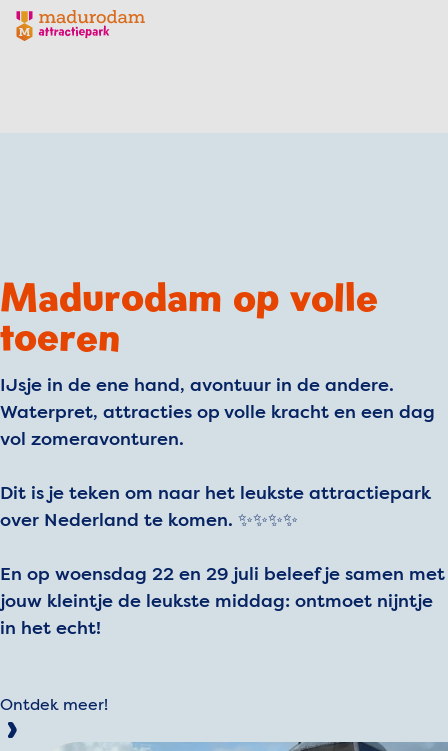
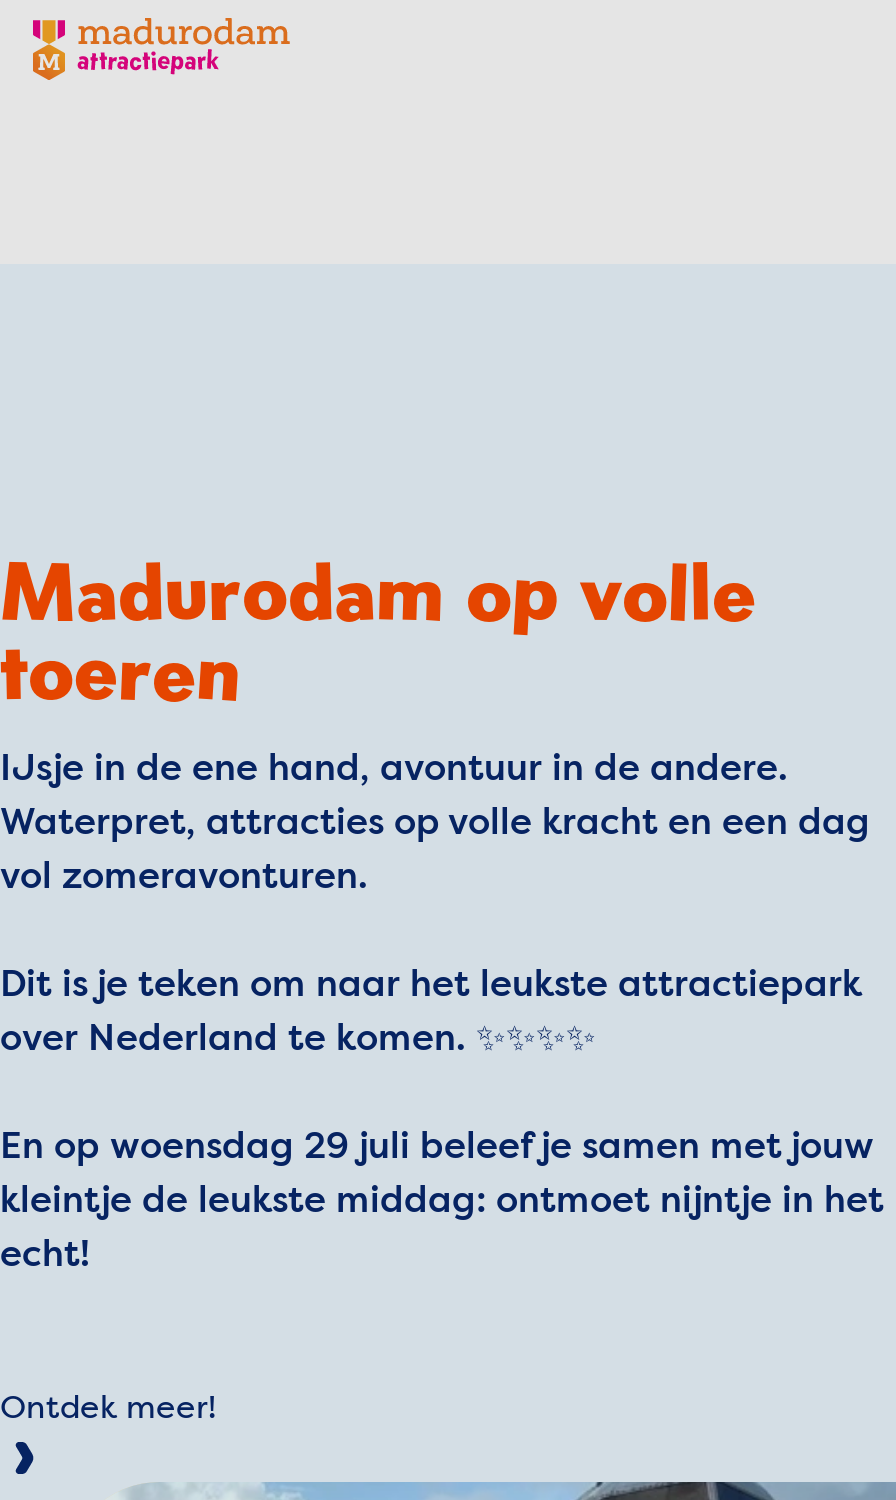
[0,566,445,584] En op woensdag 22 en 29 juli beleef je samen met -> [0,1130,874,1166] En op woensdag 29 juli beleef je samen met jouw
[0,593,433,611] jouw kleintje de leukste middag: ontmoet nijntje -> [0,1184,884,1220] kleintje de leukste middag: ontmoet nijntje in het
[0,620,101,638] in het echt! -> [0,1238,90,1274] echt!

